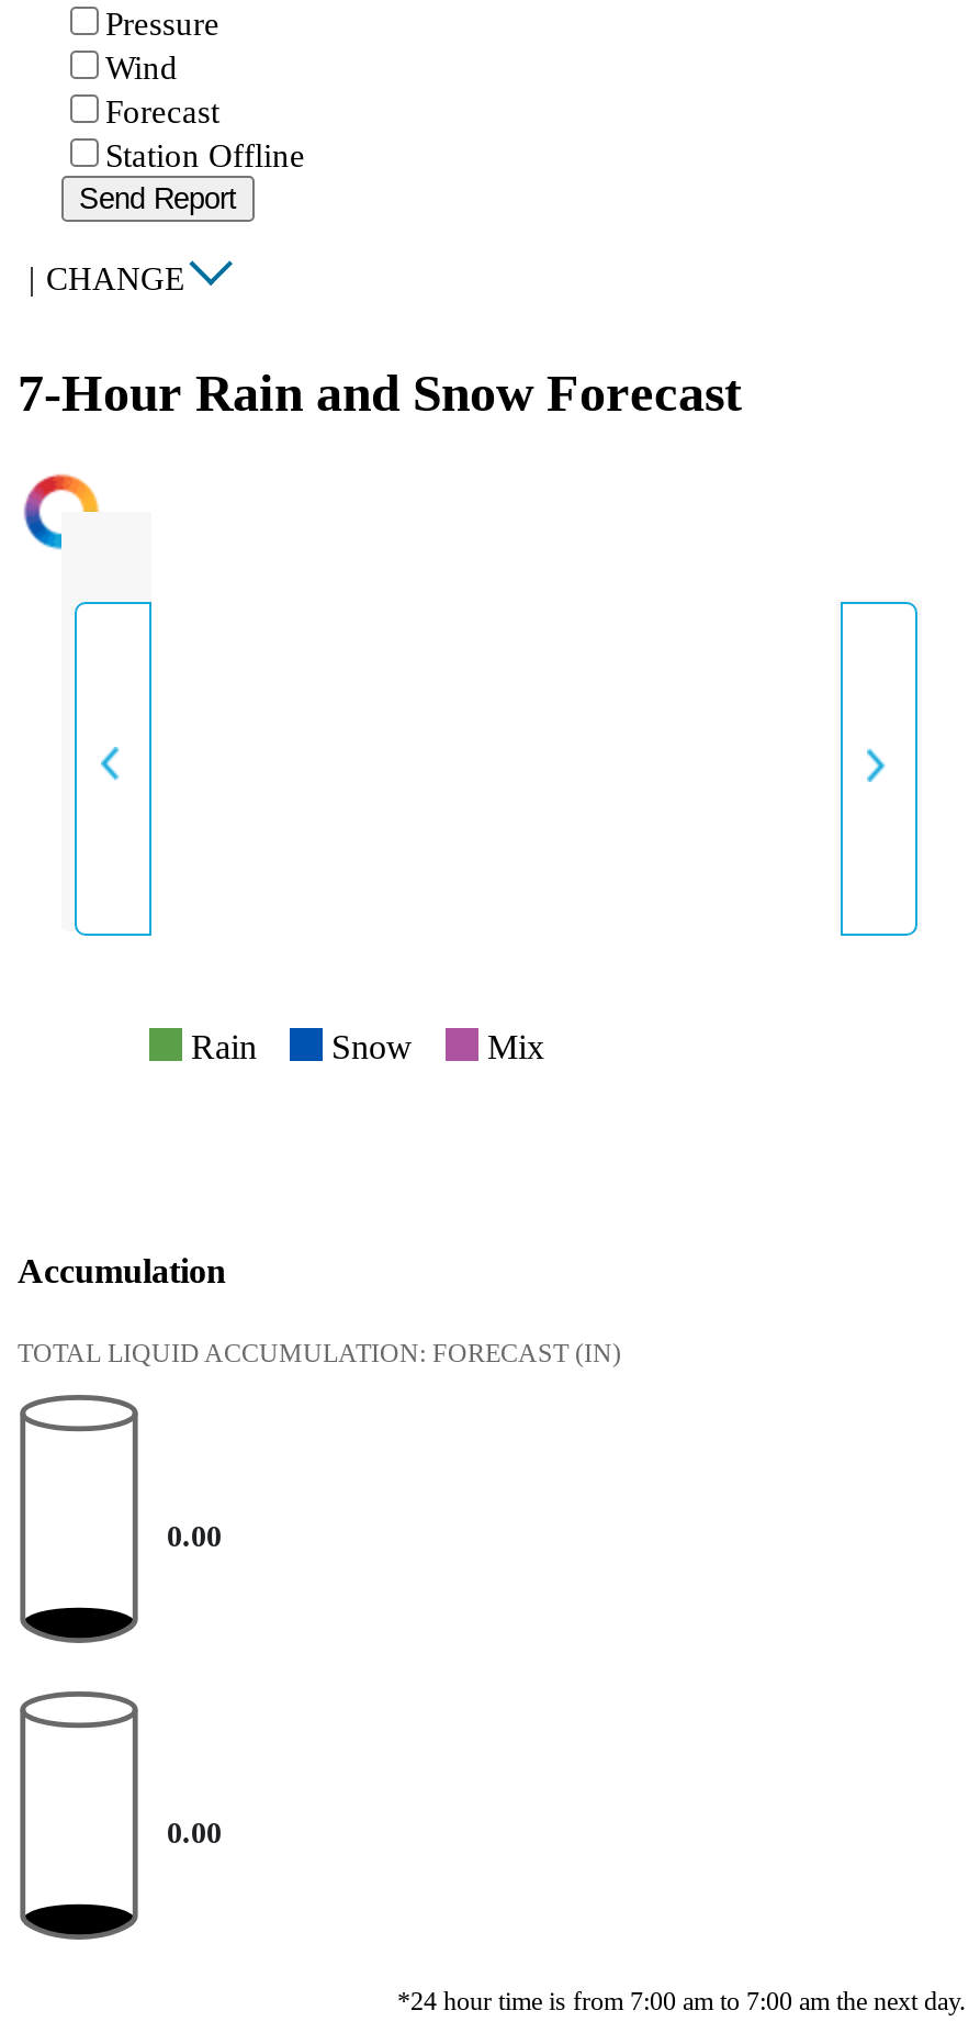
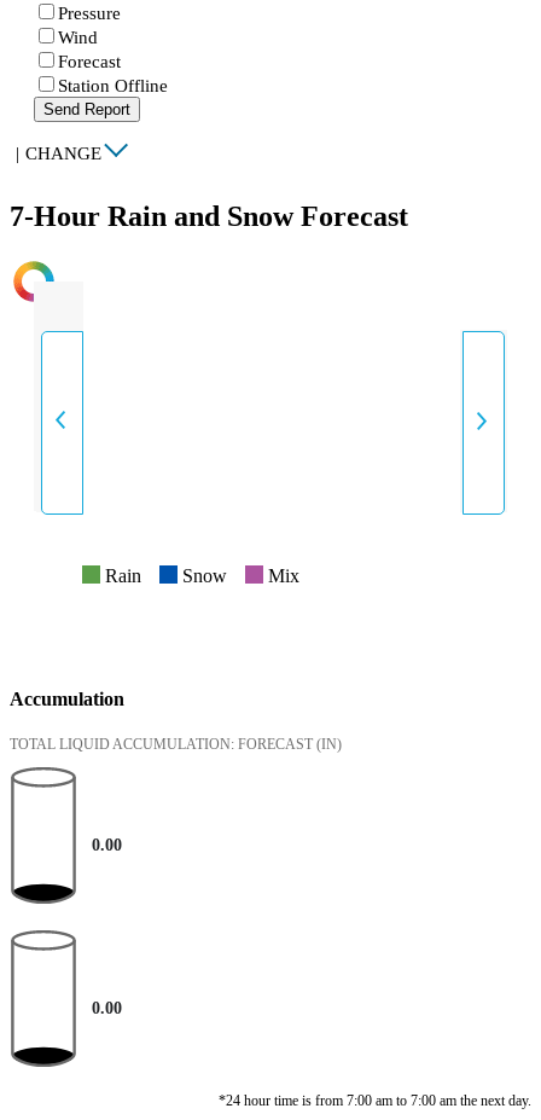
[22,474,101,551] [image] -> [12,261,56,303] [image]

